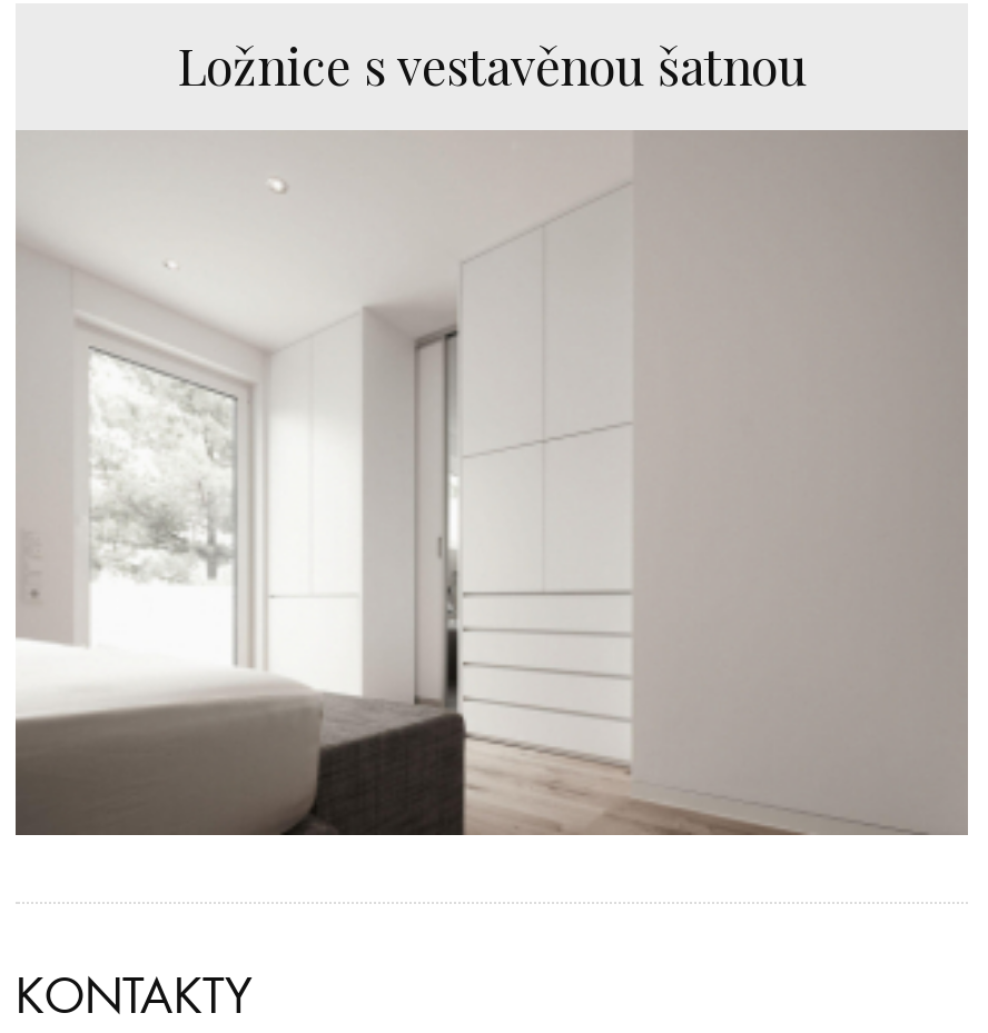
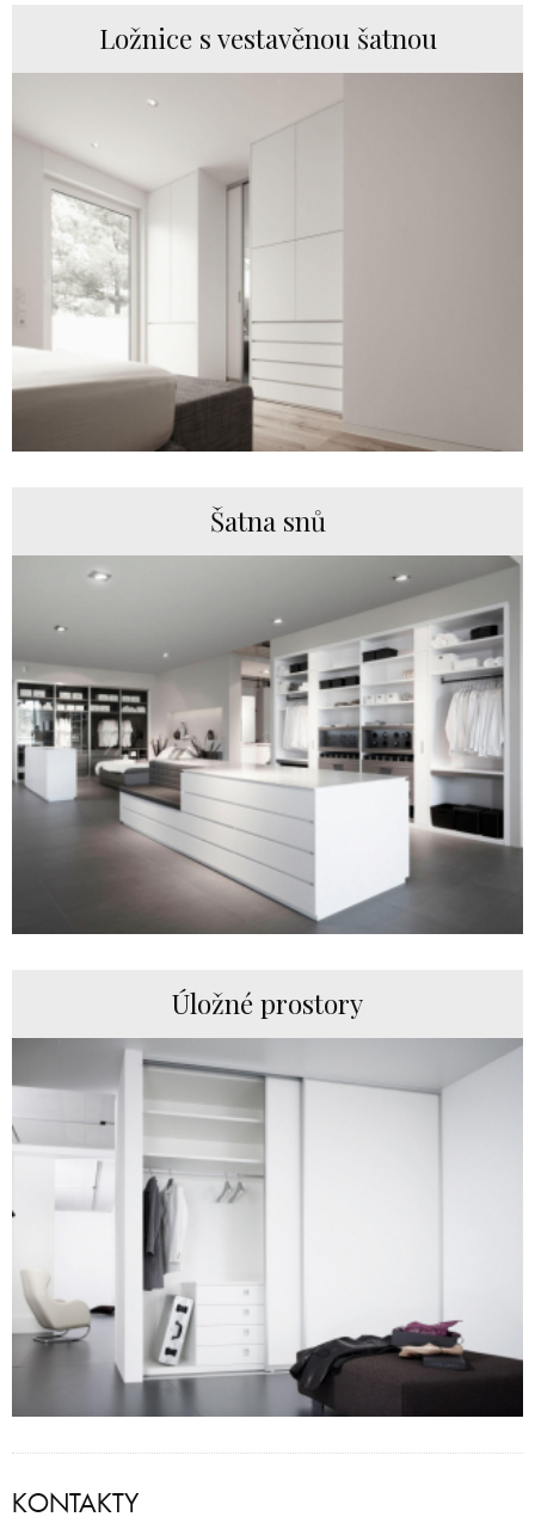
none -> [11,554,524,935] [image]
none -> [12,1038,523,1418] [image]
none -> [172,985,363,1021] Úložné prostory
none -> [210,503,325,539] Šatna snů

